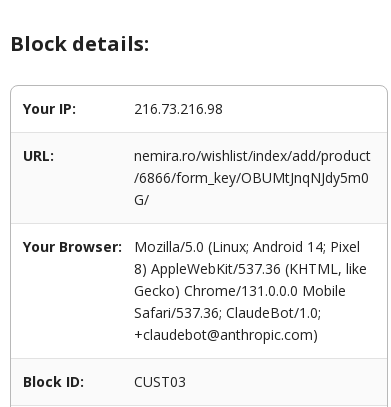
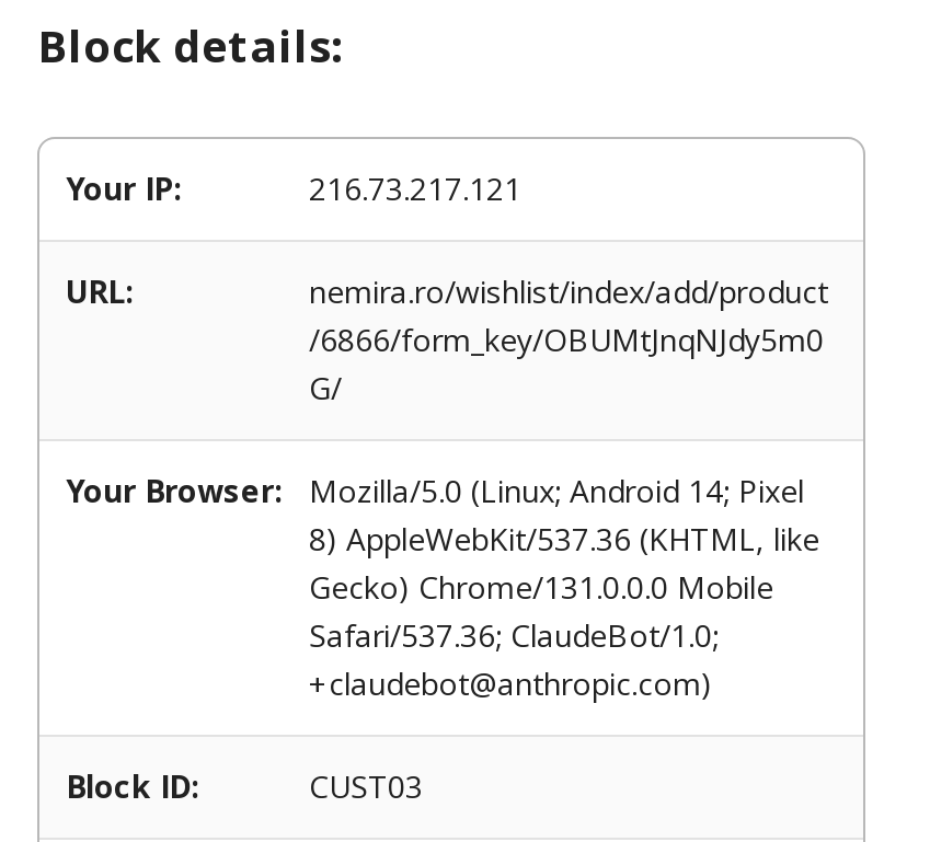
[134,99,223,118] 216.73.216.98 -> [309,168,521,209] 216.73.217.121

